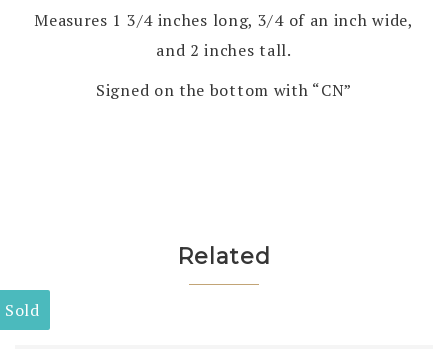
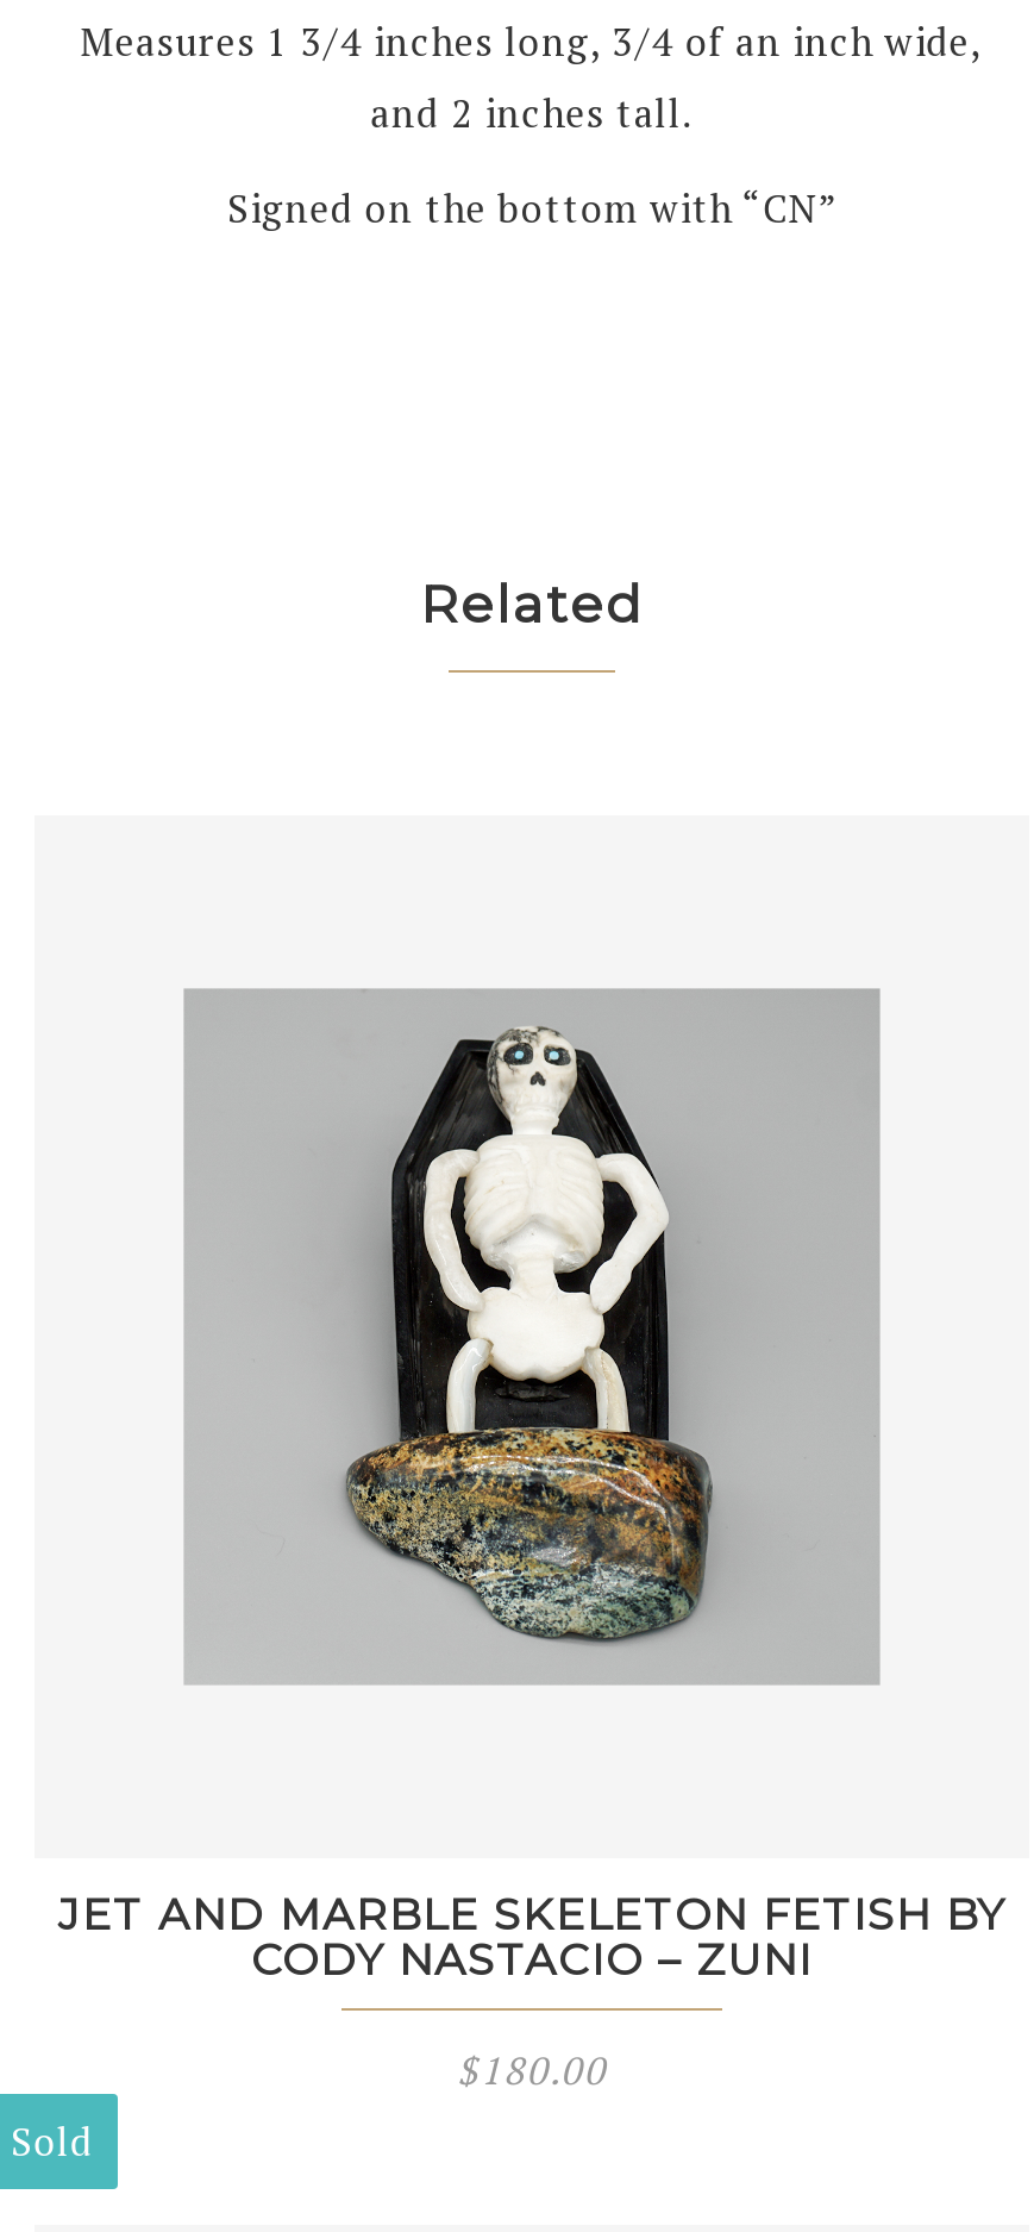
none -> [58,1889,1005,2096] JET AND MARBLE SKELETON FETISH BY | CODY NASTACIO – ZUNI | $180.00
none -> [184,987,882,1684] [image]

